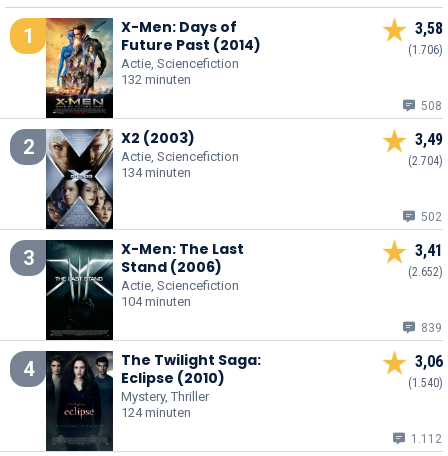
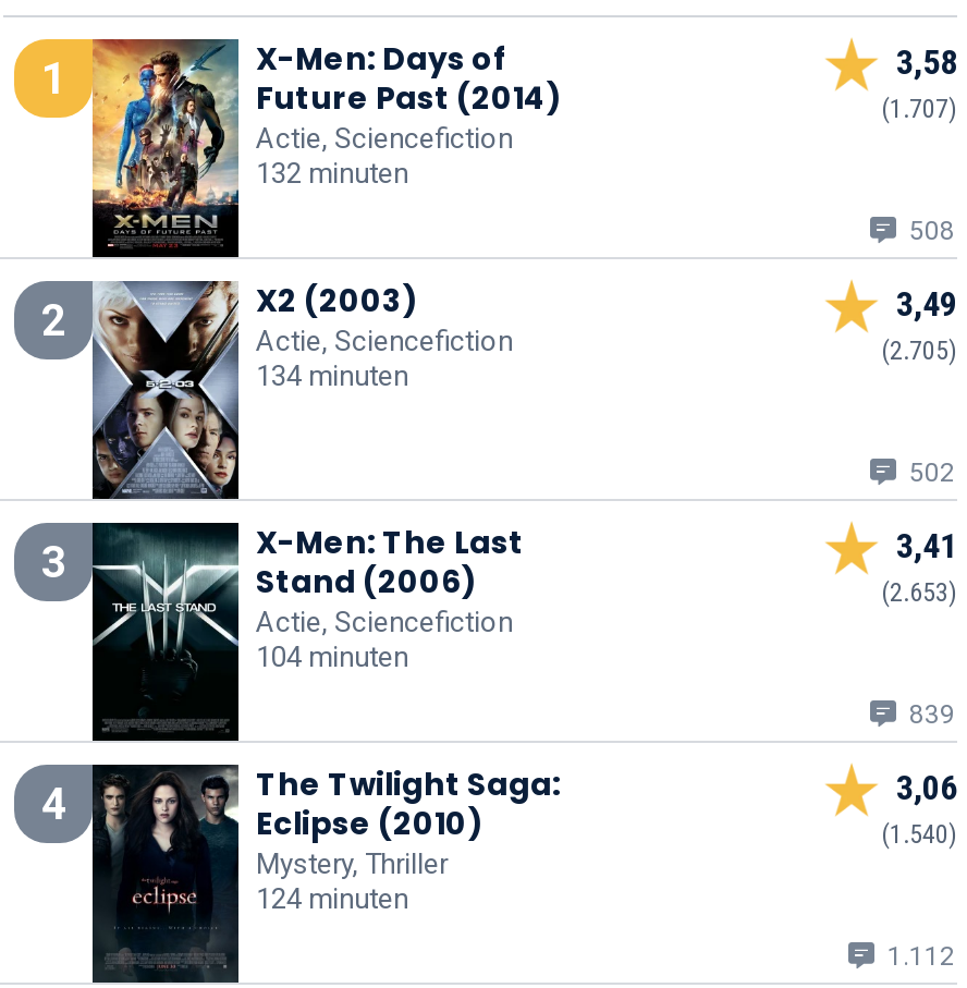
[408,43,443,57] (1.706) -> [881,93,957,124] (1.707)
[408,154,443,168] (2.704) -> [881,335,957,366] (2.705)
[408,265,443,279] (2.652) -> [881,577,957,608] (2.653)

